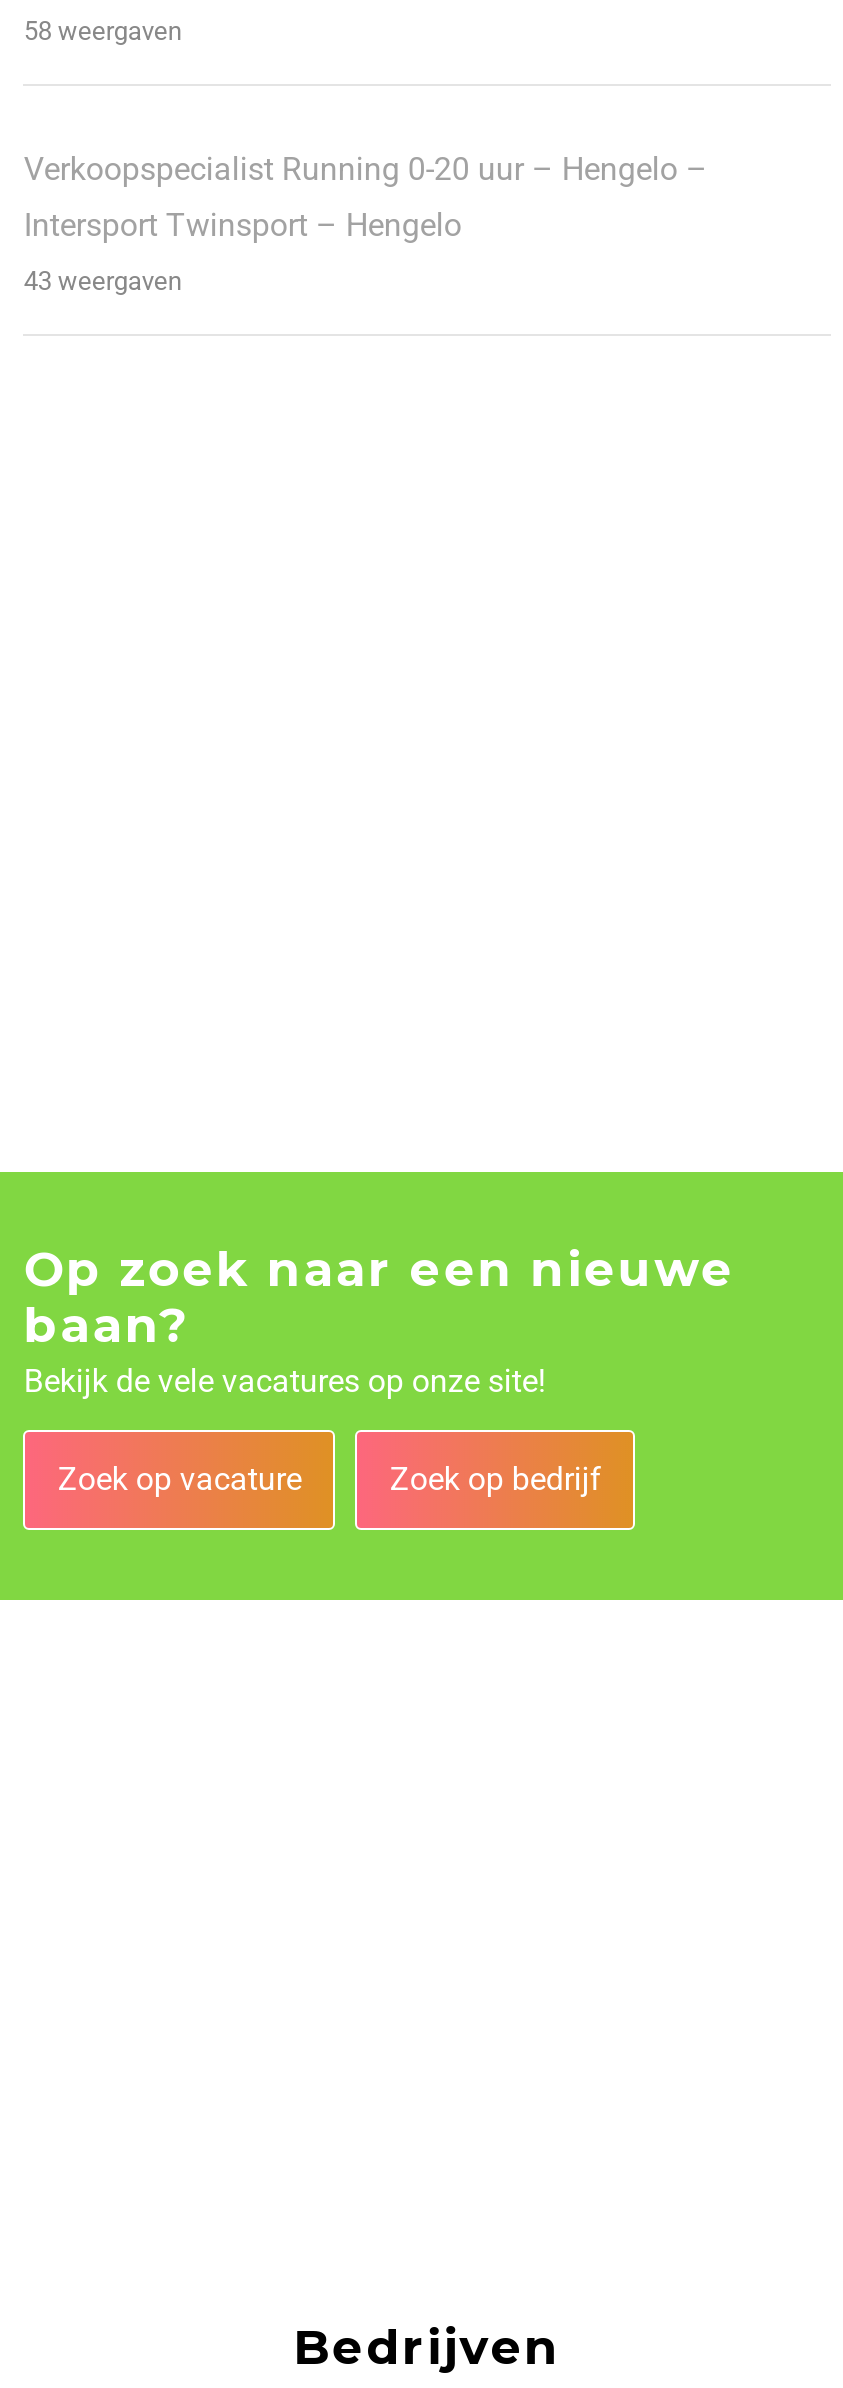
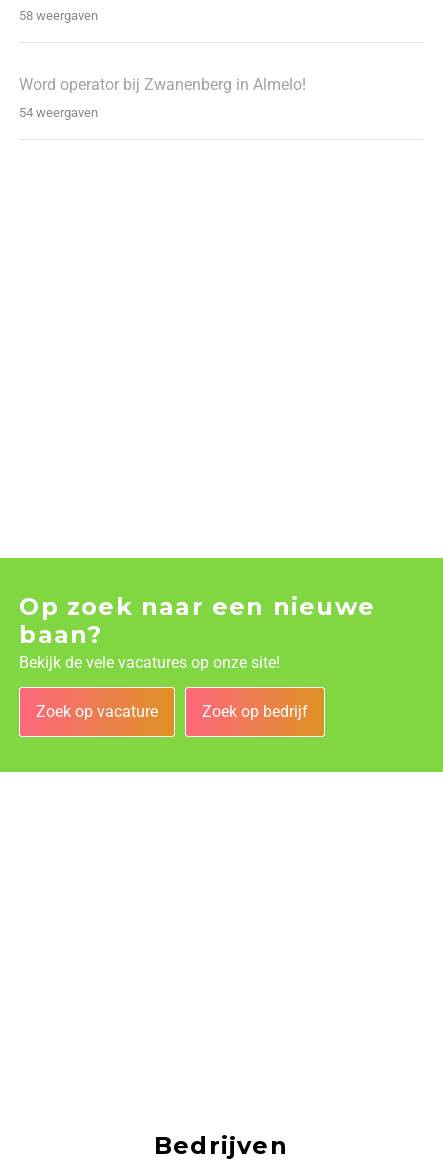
[24,150,708,296] Verkoopspecialist Running 0-20 uur – Hengelo – | Intersport Twinsport – Hengelo | 43 weergaven -> [19,75,306,120] Word operator bij Zwanenberg in Almelo! | 54 weergaven

